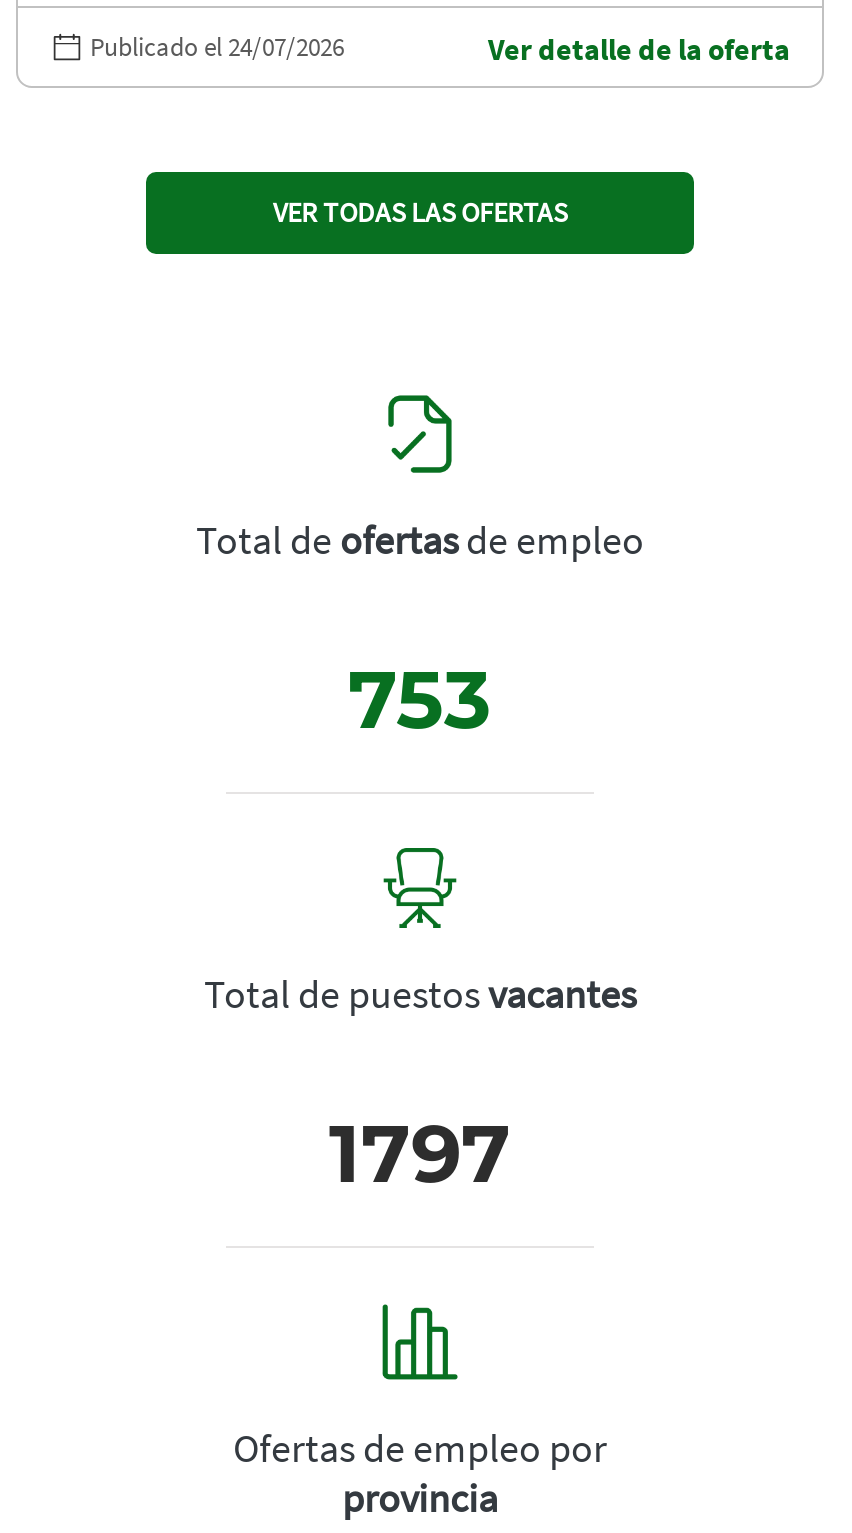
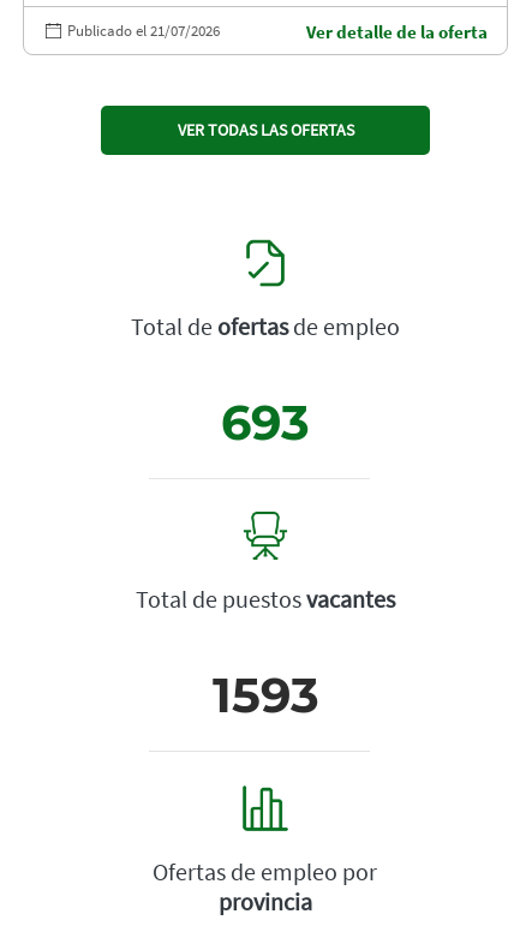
[90,30,344,64] Publicado el 24/07/2026 -> [67,21,220,41] Publicado el 21/07/2026
[348,650,492,748] 753 -> [221,393,310,452] 693
[329,1104,511,1202] 1797 -> [212,666,319,724] 1593

